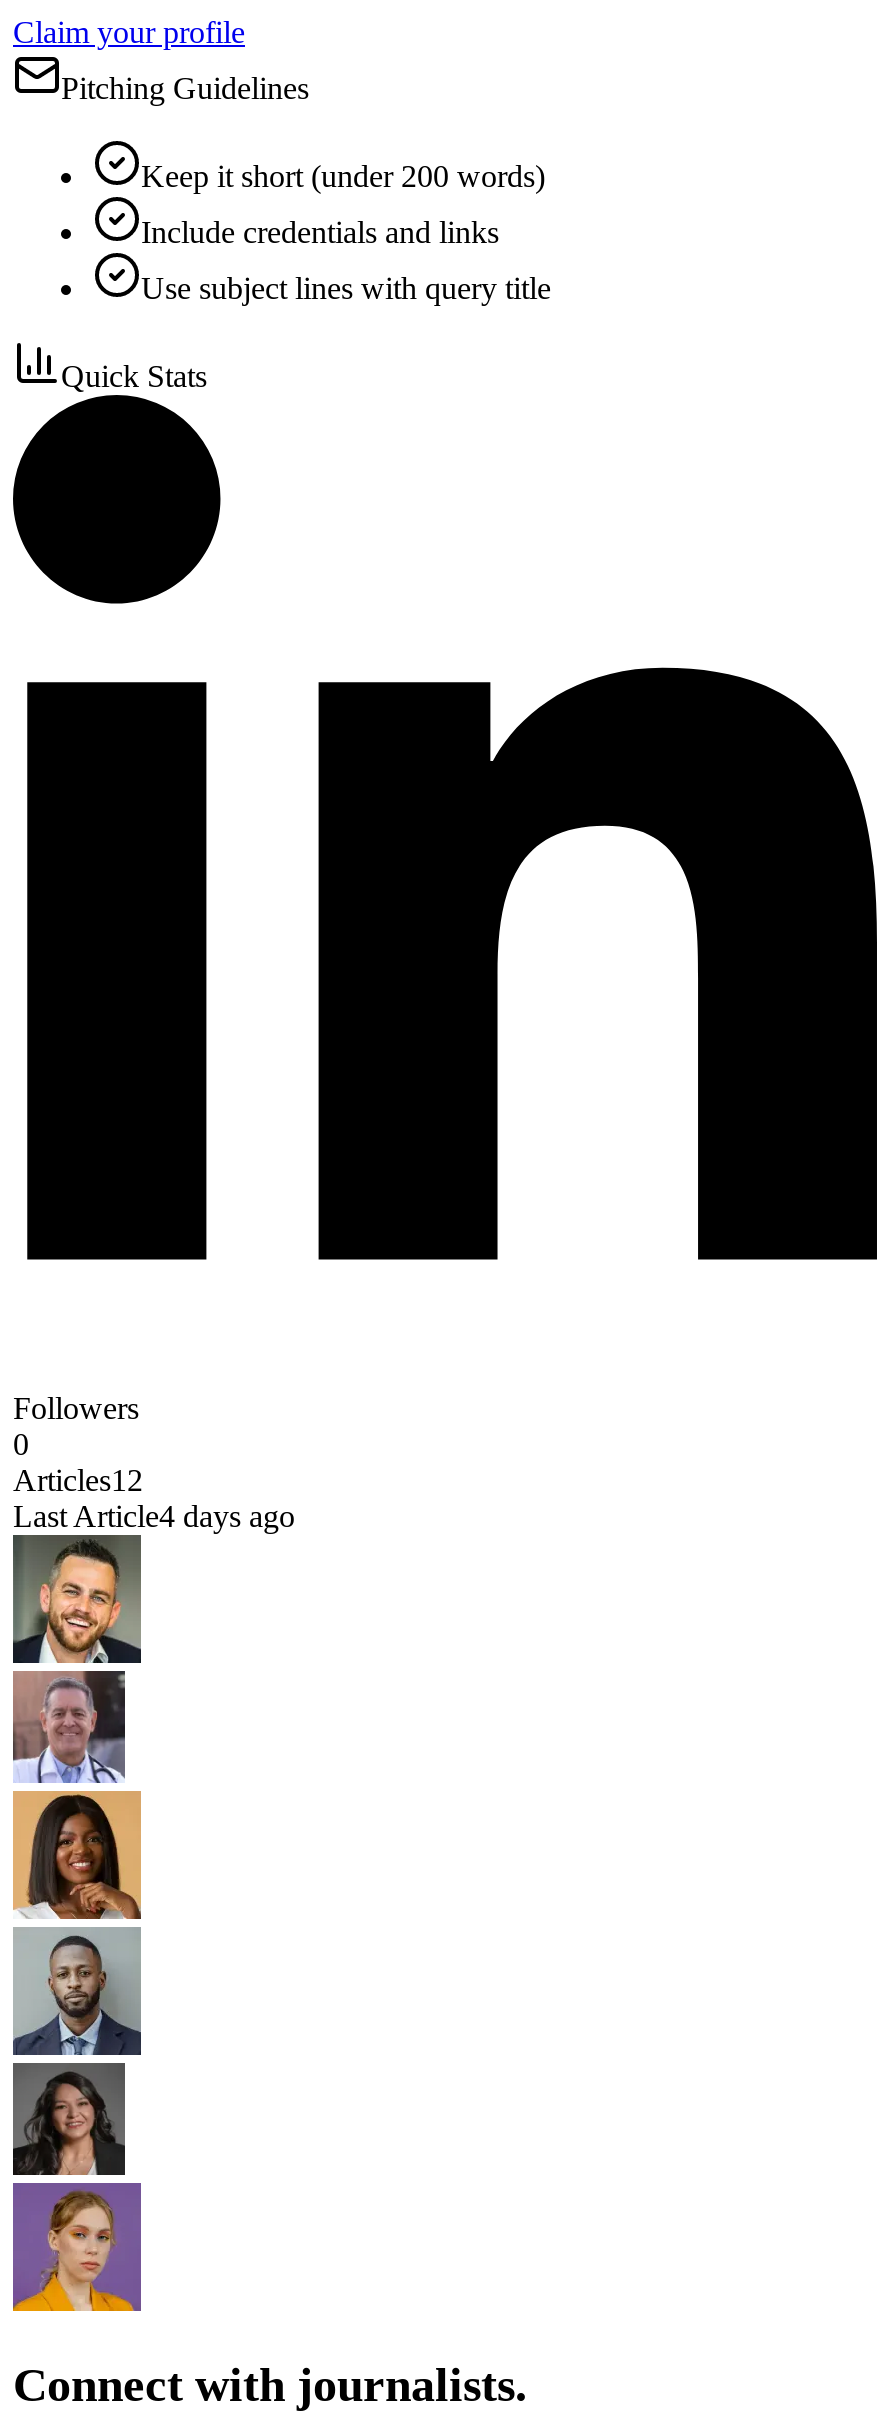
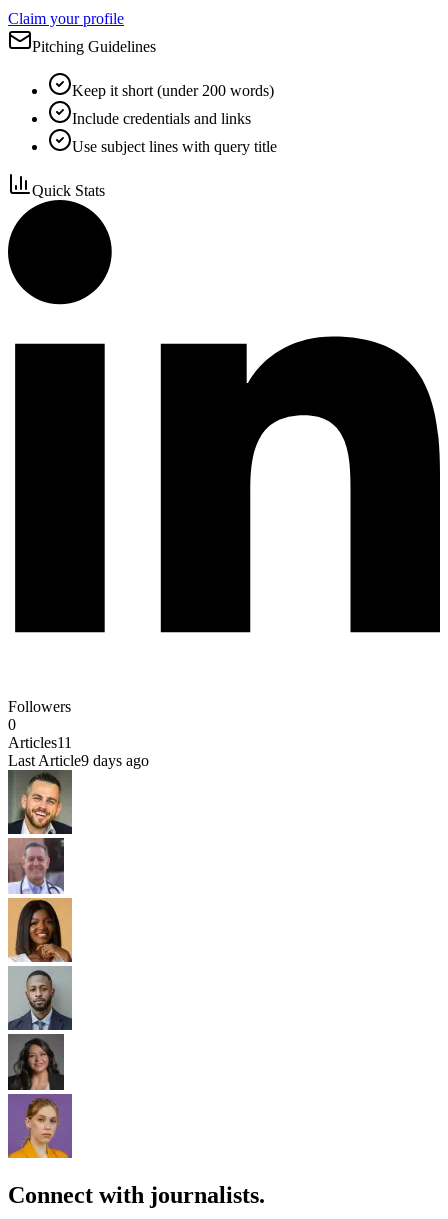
[13,1463,143,1497] Articles12 -> [8,734,72,751] Articles11
[13,1499,295,1533] Last Article4 days ago -> [8,752,149,769] Last Article9 days ago

